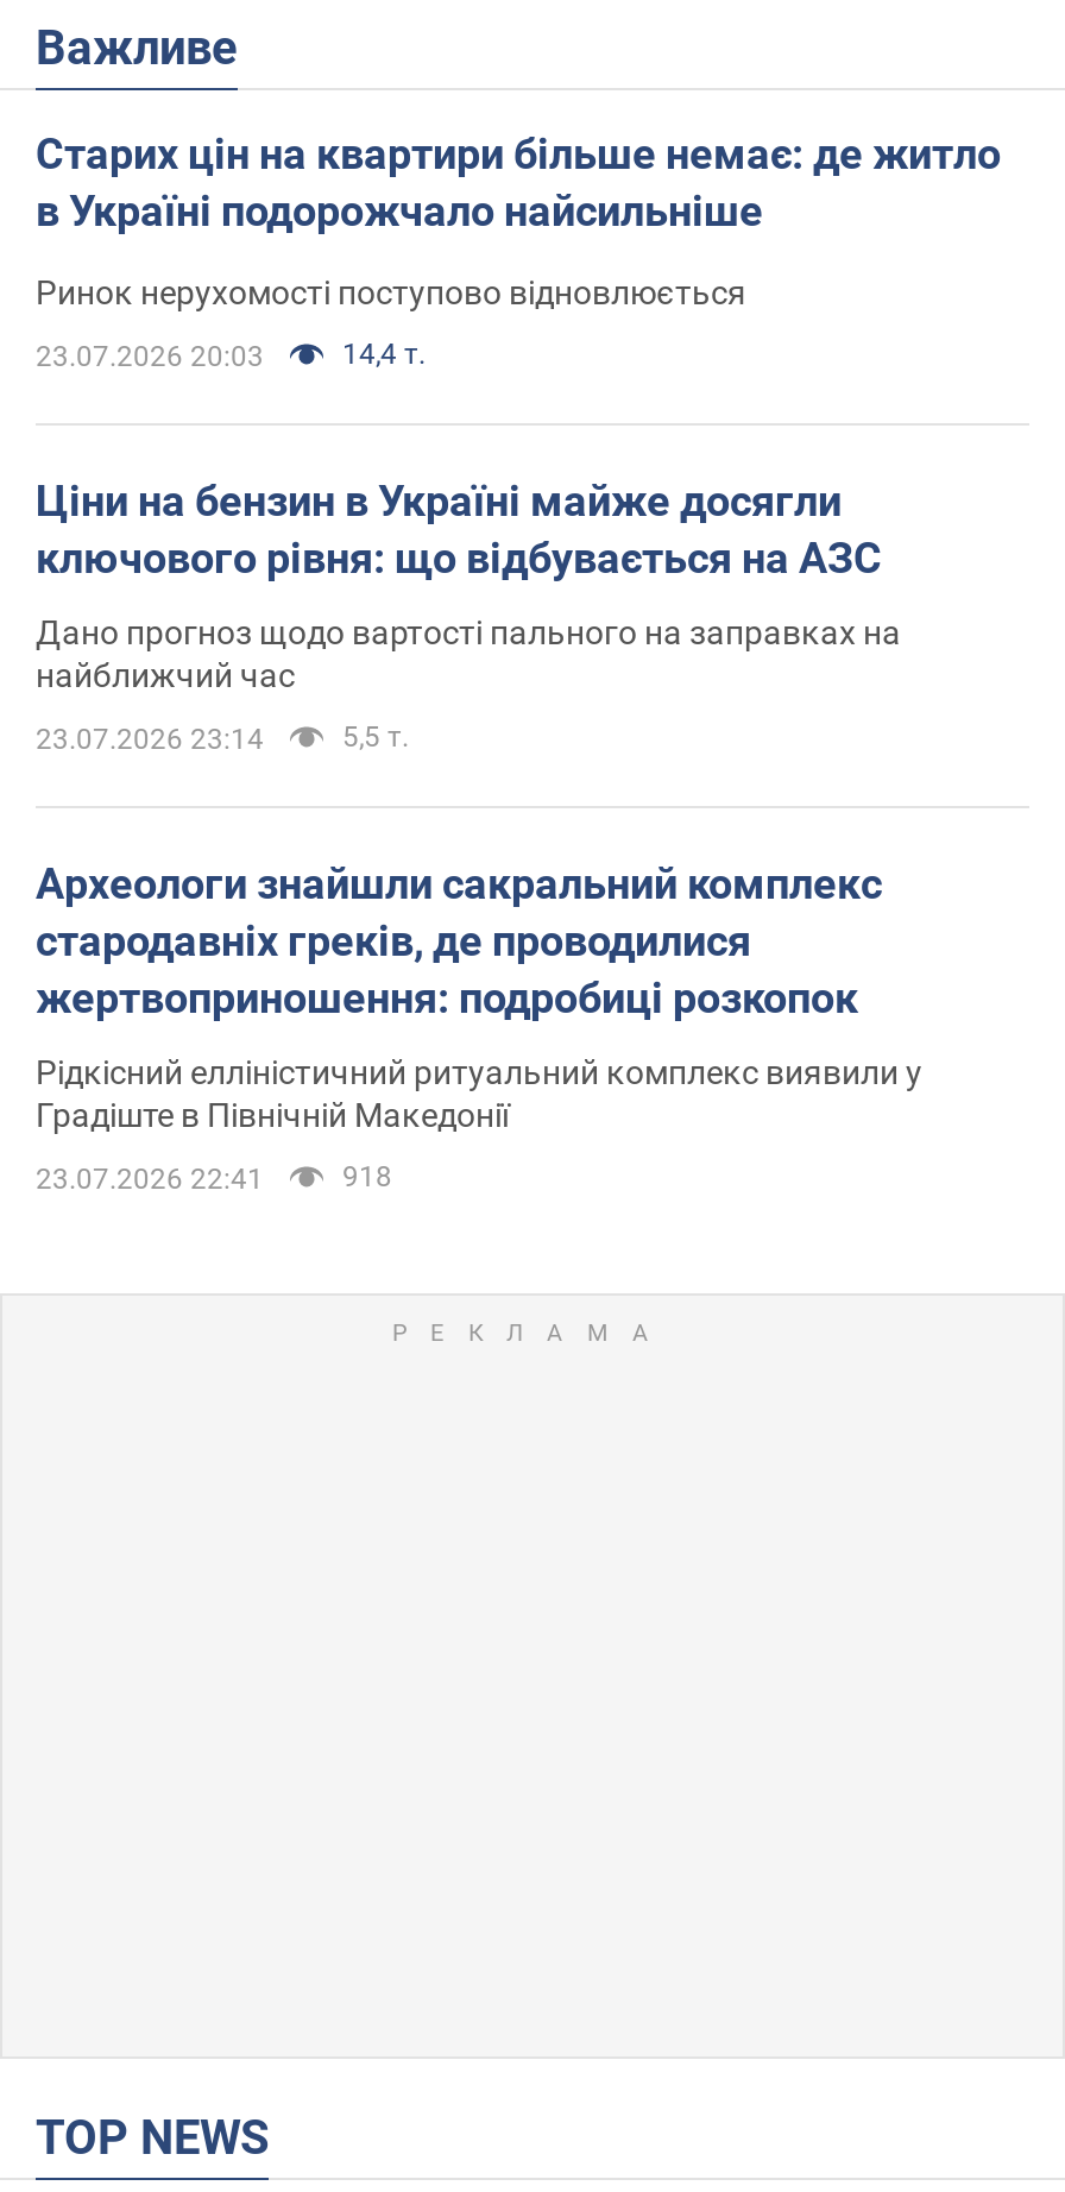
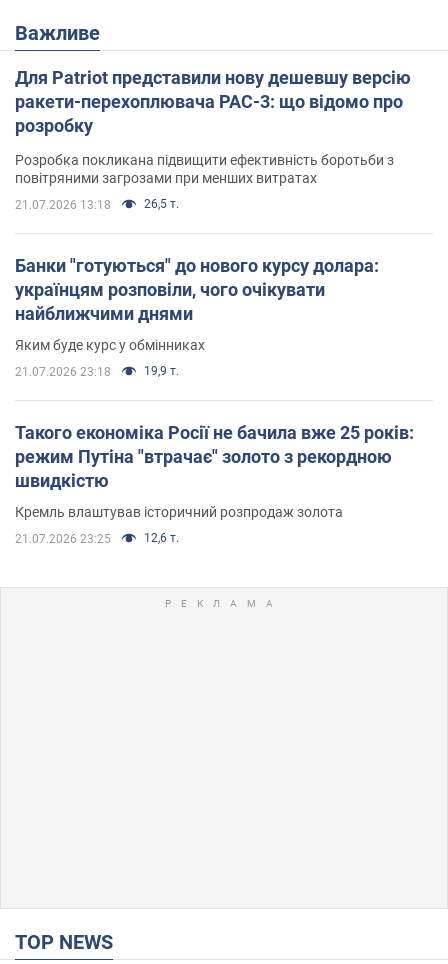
[36,128,1001,235] Старих цін на квартири більше немає: де житло | в Україні подорожчало найсильніше -> [15,67,411,136] Для Patriot представили нову дешевшу версію | ракети-перехоплювача PAC-3: що відомо про | розробку
[36,273,746,311] Ринок нерухомості поступово відновлюється -> [15,152,394,186] Розробка покликана підвищити ефективність боротьби з | повітряними загрозами при менших витратах
[36,337,426,373] 23.07.2026 20:03 | 14,4 т. -> [15,197,179,212] 21.07.2026 13:18 | 26,5 т.
[36,475,882,582] Ціни на бензин в Україні майже досягли | ключового рівня: що відбувається на АЗС -> [15,255,379,324] Банки "готуються" до нового курсу долара: | українцям розповіли, чого очікувати | найближчими днями
[36,613,901,693] Дано прогноз щодо вартості пального на заправках на | найближчий час -> [15,337,205,353] Яким буде курс у обмінниках
[36,720,409,755] 23.07.2026 23:14 | 5,5 т. -> [15,364,179,379] 21.07.2026 23:18 | 19,9 т.
[36,858,882,1022] Археологи знайшли сакральний комплекс | стародавніх греків, де проводилися | жертвоприношення: подробиці розкопок -> [15,422,414,491] Такого економіка Росії не бачила вже 25 років: | режим Путіна "втрачає" золото з рекордною | швидкістю
[36,1052,922,1133] Рідкісний елліністичний ритуальний комплекс виявили у | Градіште в Північній Македонії -> [15,504,343,520] Кремль влаштував історичний розпродаж золота
[36,1159,392,1195] 23.07.2026 22:41 | 918 -> [15,531,179,546] 21.07.2026 23:25 | 12,6 т.

